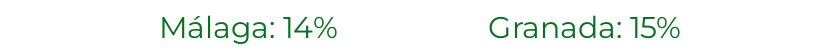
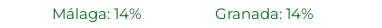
[488,8,680,46] Granada: 15% -> [215,4,313,23] Granada: 14%

